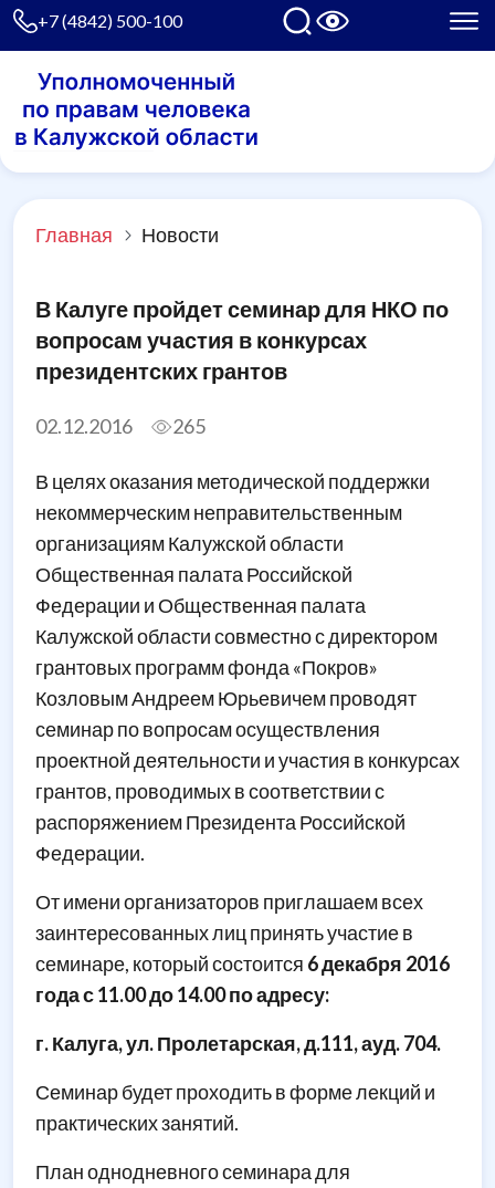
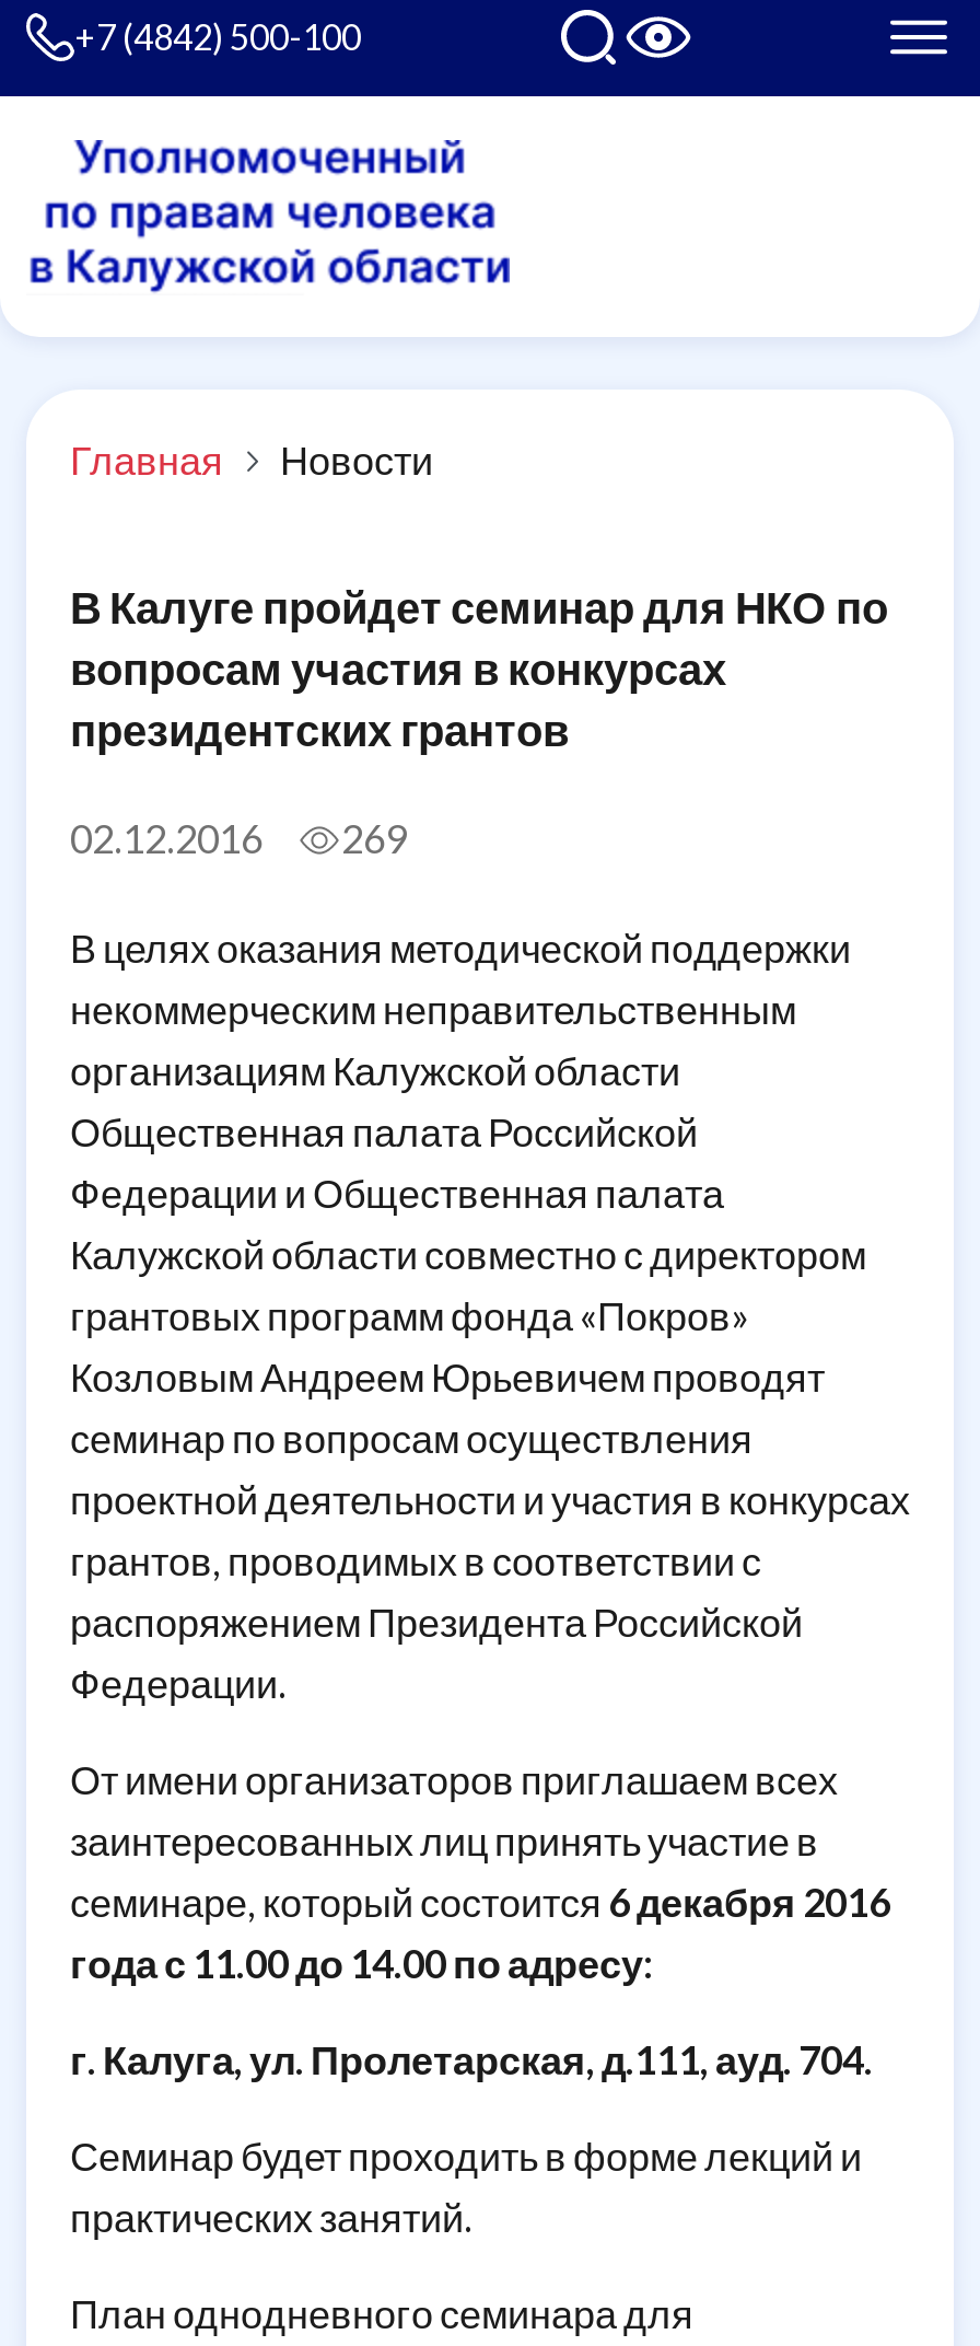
[35,414,206,438] 02.12.2016 265 -> [70,814,407,862] 02.12.2016 269

